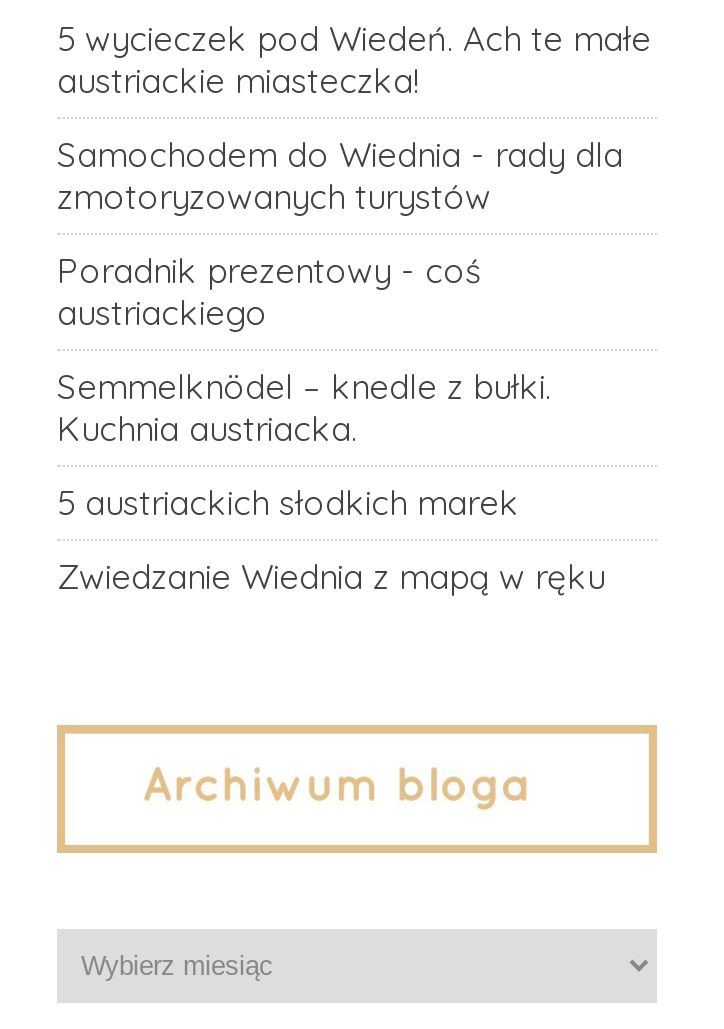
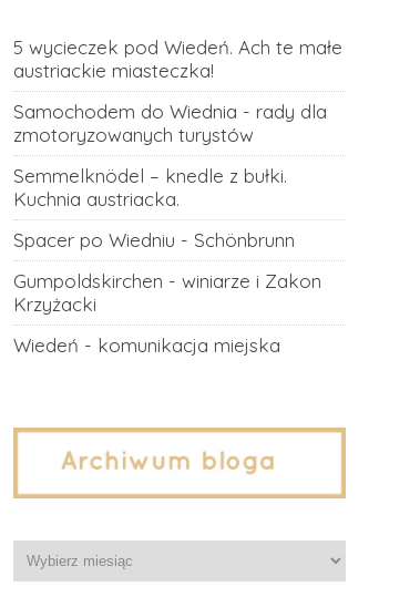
[57,249,481,333] Poradnik prezentowy - coś | austriackiego -> none
moved [57,365,551,449] -> [13,164,287,211]: Semmelknödel – knedle z bułki. | Kuchnia austriacka.
[57,481,605,597] 5 austriackich słodkich marek | Zwiedzanie Wiednia z mapą w ręku -> [13,228,321,357] Spacer po Wiedniu - Schönbrunn | Gumpoldskirchen - winiarze i Zakon | Krzyżacki | Wiedeń - komunikacja miejska

